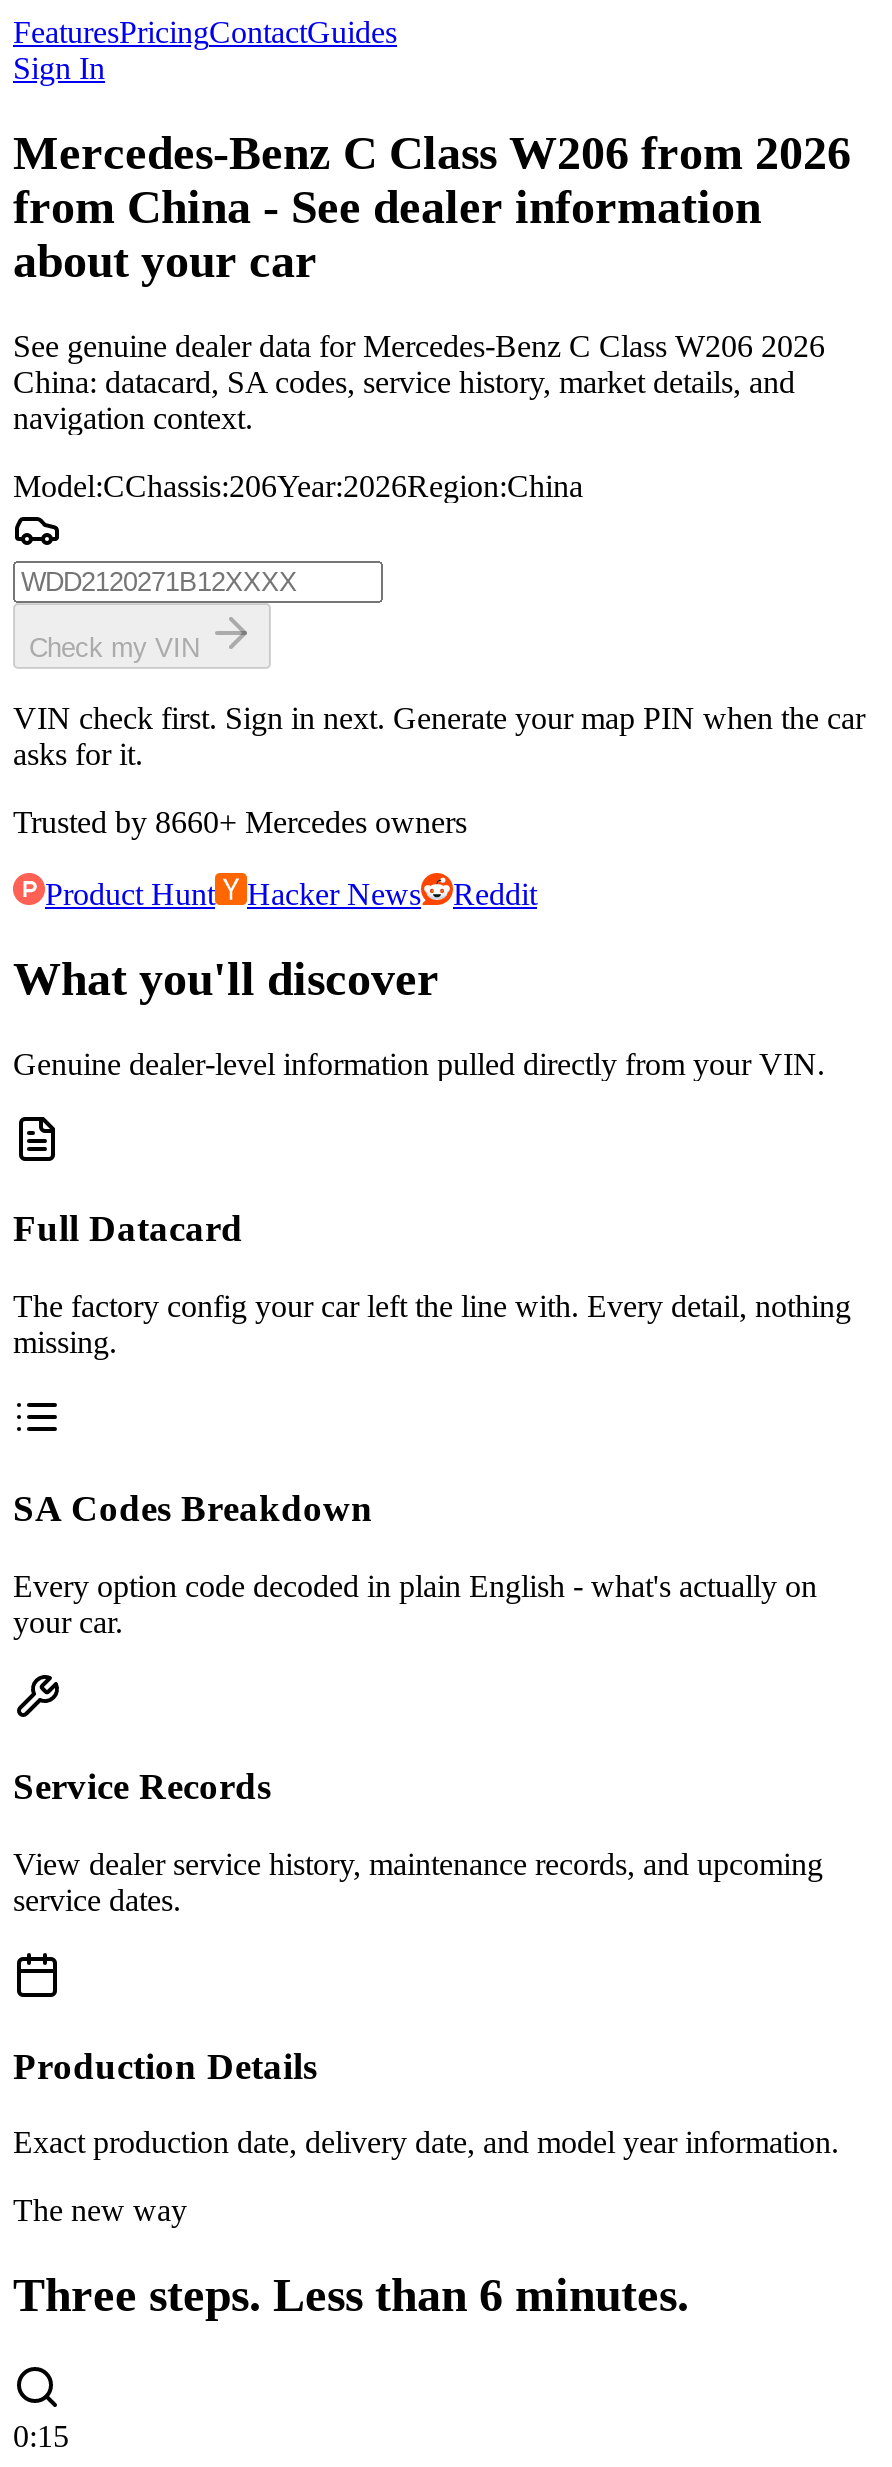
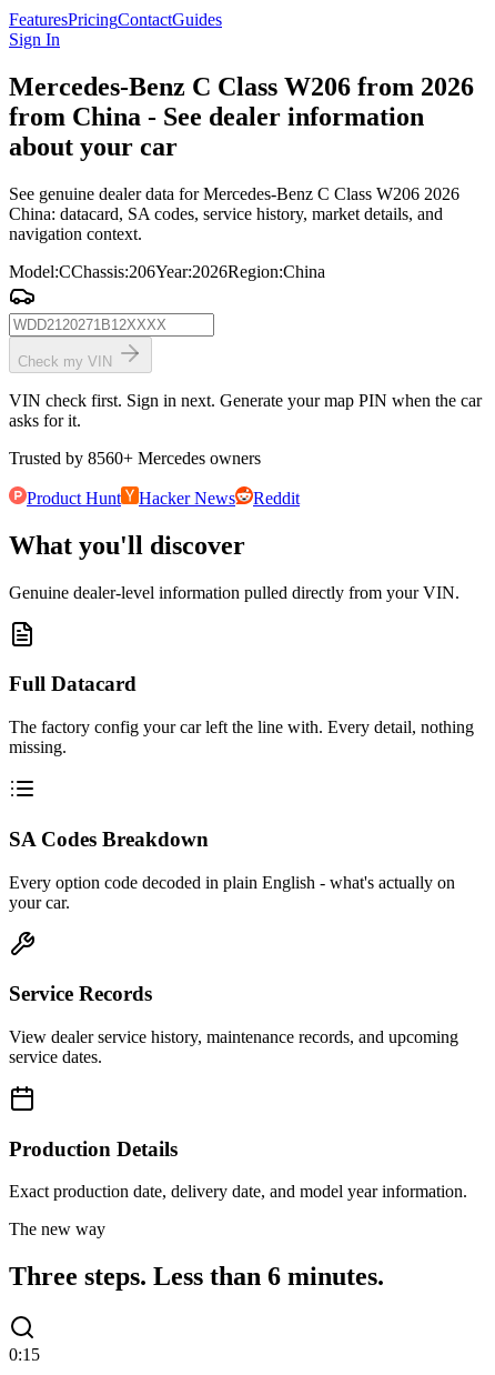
[13,805,467,839] Trusted by 8660+ Mercedes owners -> [9,448,261,467] Trusted by 8560+ Mercedes owners

